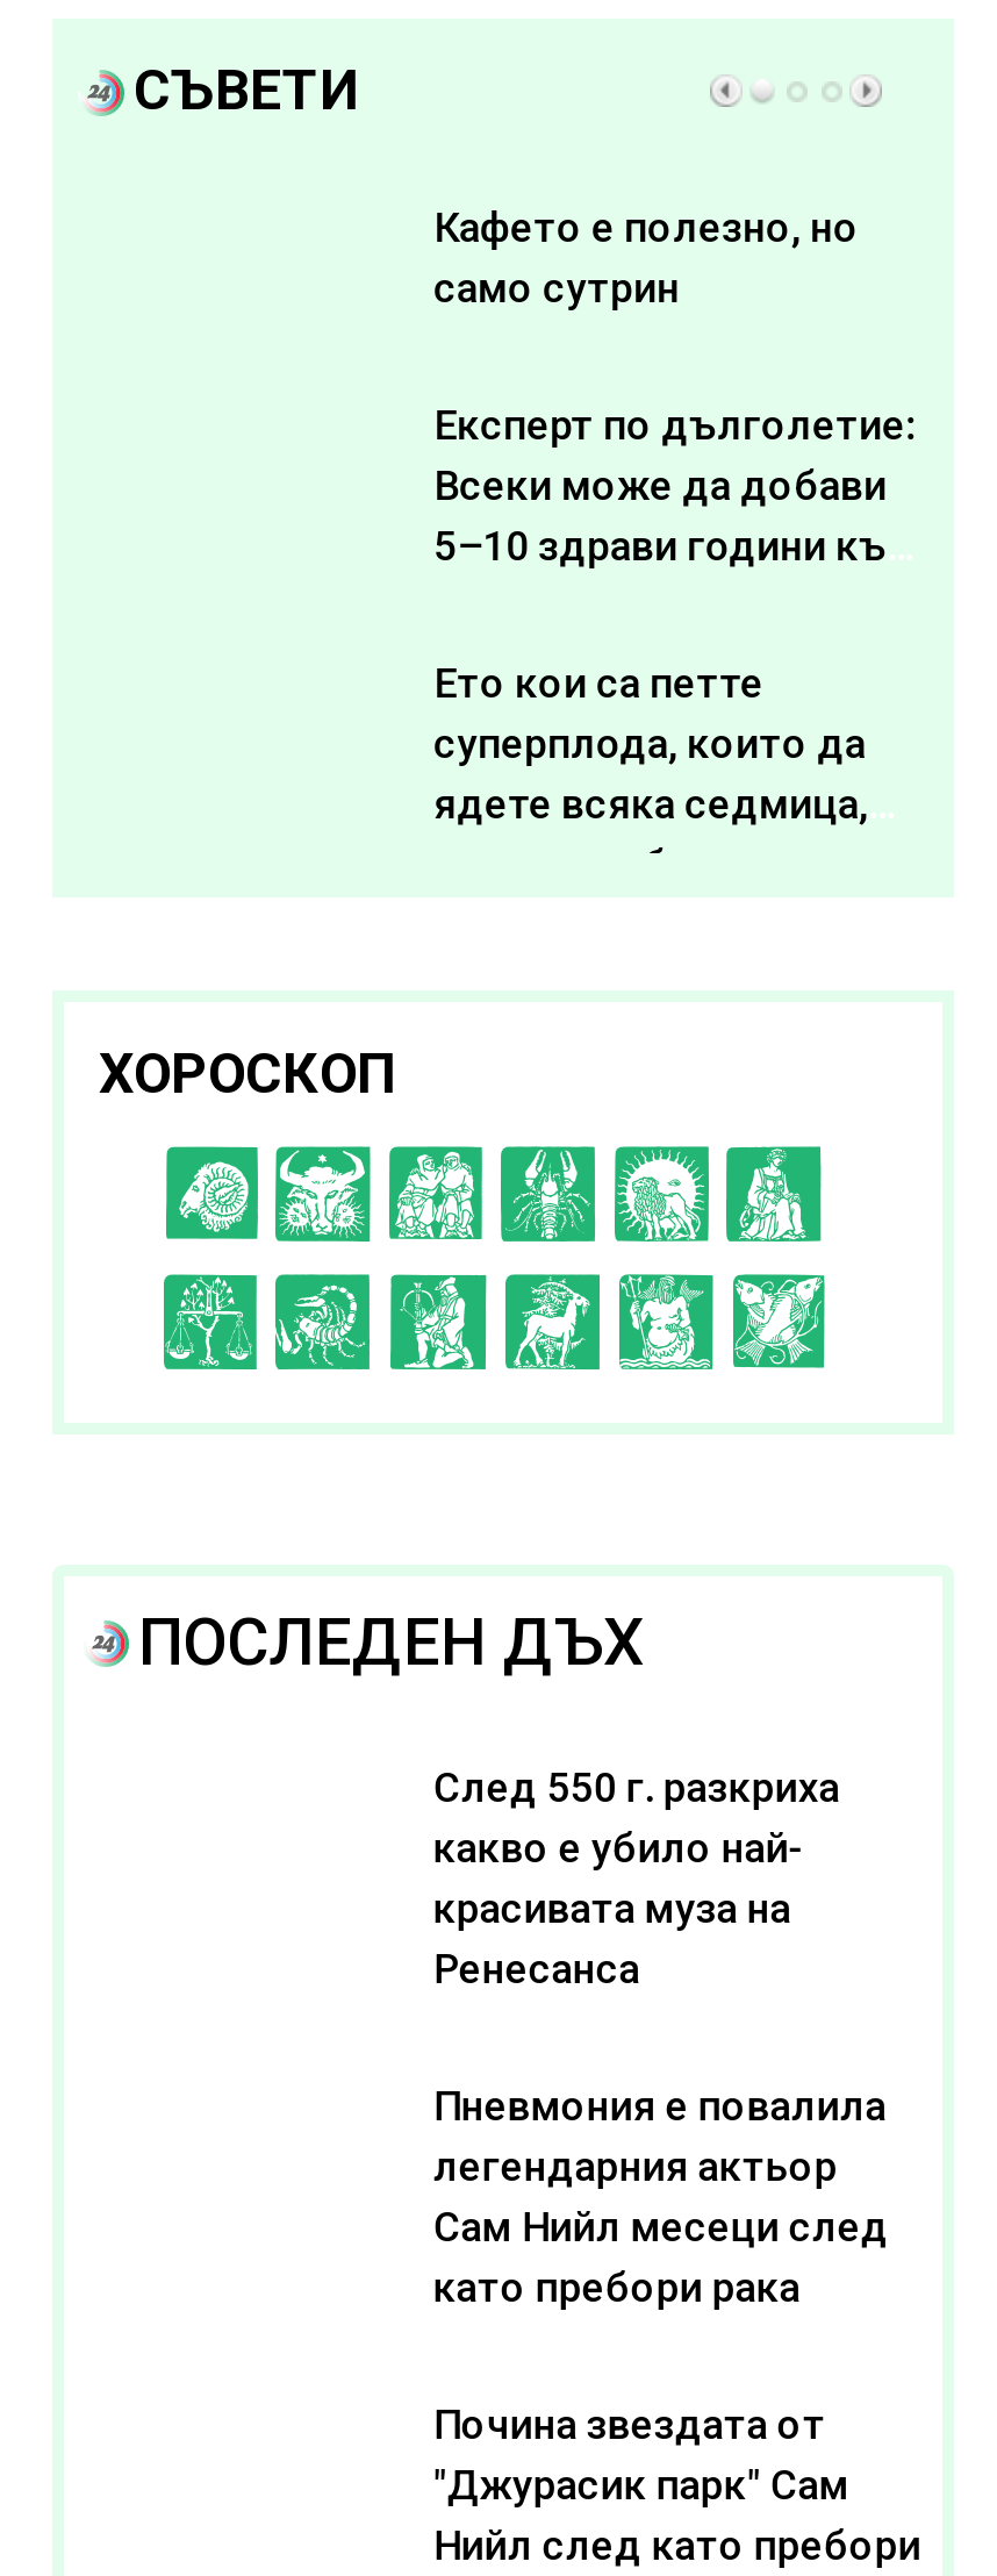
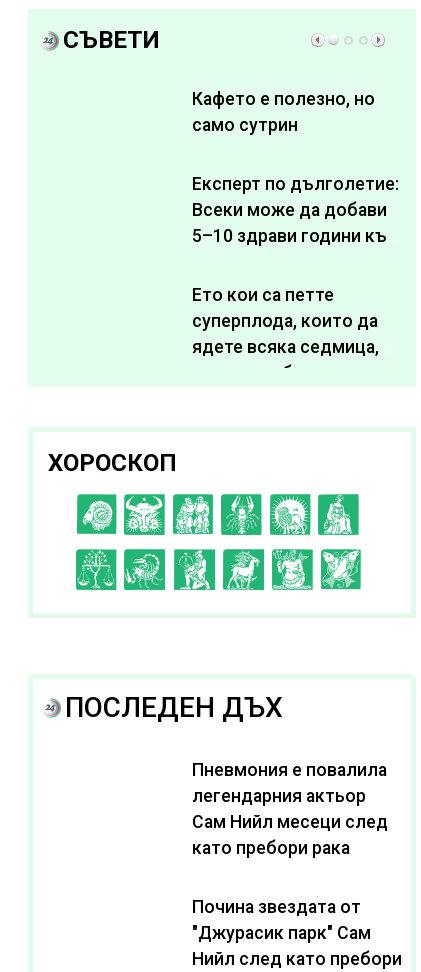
[433,1765,840,1992] След 550 г. разкриха | какво е убило най- | красивата муза на | Ренесанса -> none

